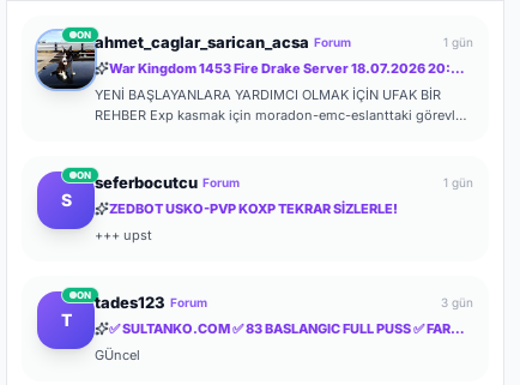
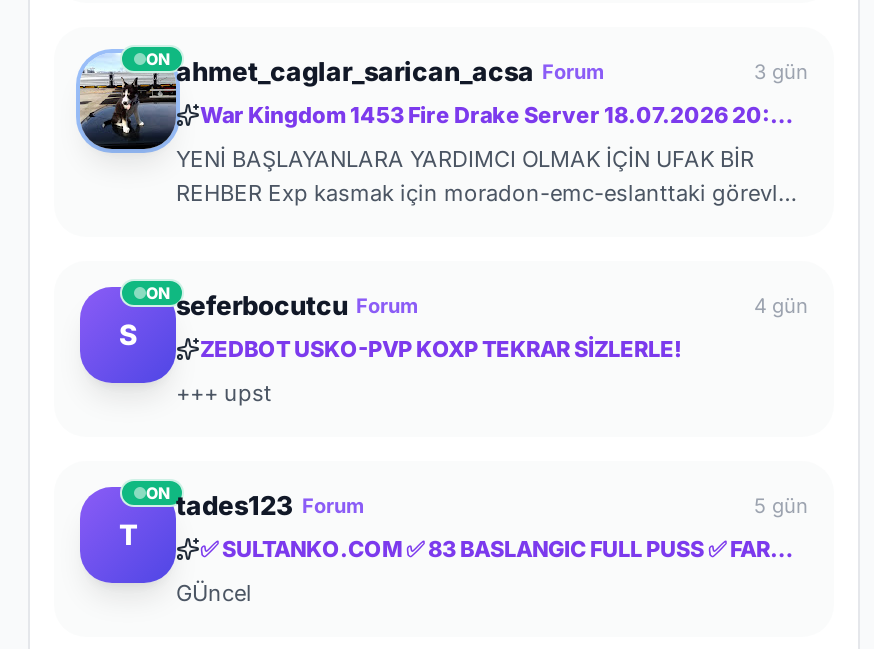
[443,35,473,49] 1 gün -> [754,58,808,82] 3 gün
[443,175,473,190] 1 gün -> [754,292,808,316] 4 gün
[441,295,473,310] 3 gün -> [754,492,808,516] 5 gün

